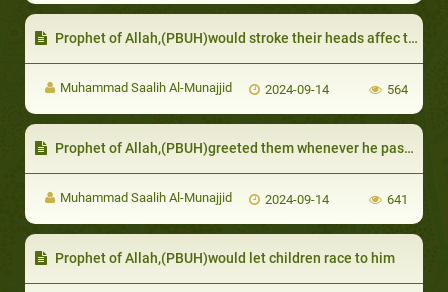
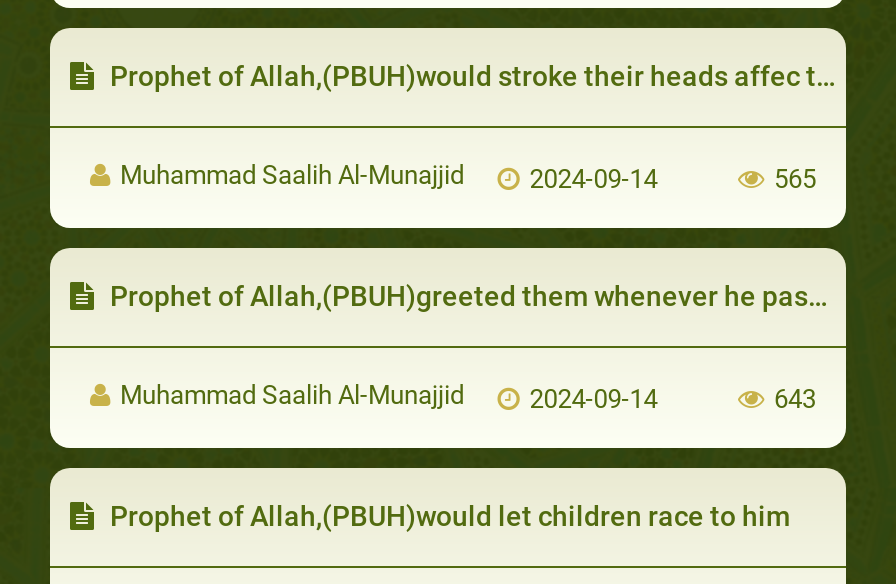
[387,82,408,97] 564 -> [774,163,816,193] 565
[387,192,408,207] 641 -> [774,383,816,413] 643

